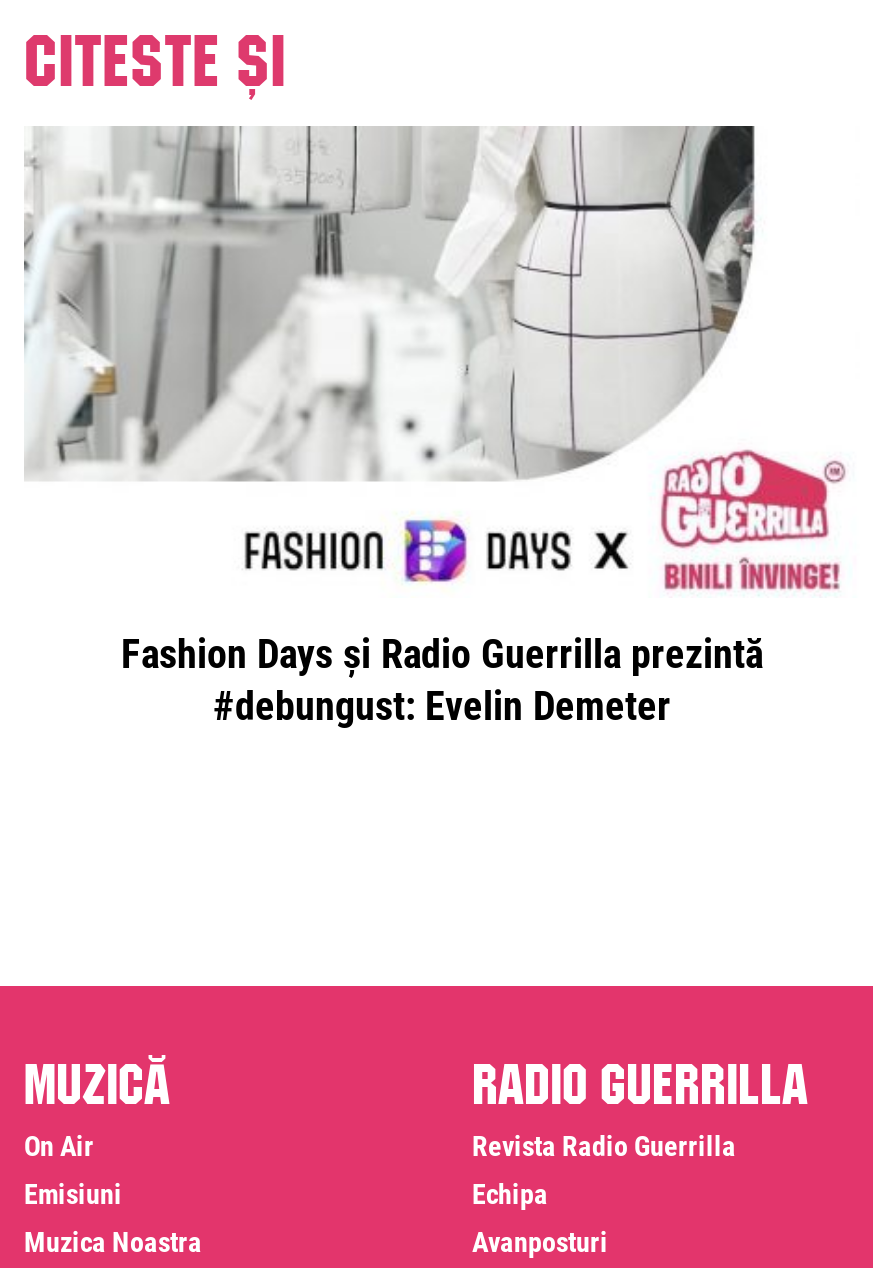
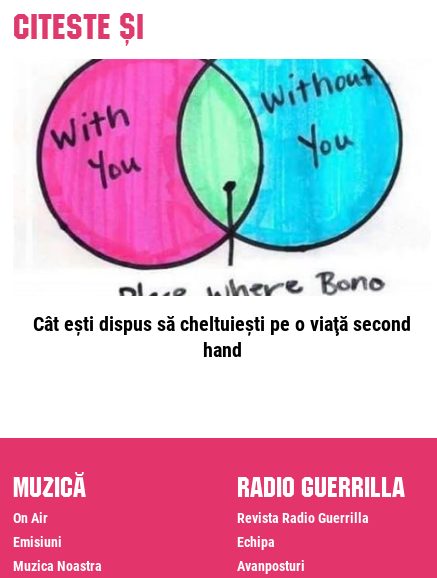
[22,124,846,600] [image] -> [14,58,420,252] [image]
[121,631,763,731] Fashion Days și Radio Guerrilla prezintă | #debungust: Evelin Demeter -> [33,312,411,362] Cât ești dispus să cheltuiești pe o viaţă second | hand

